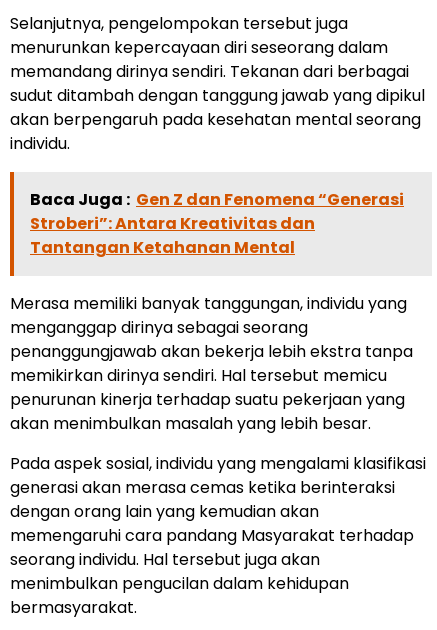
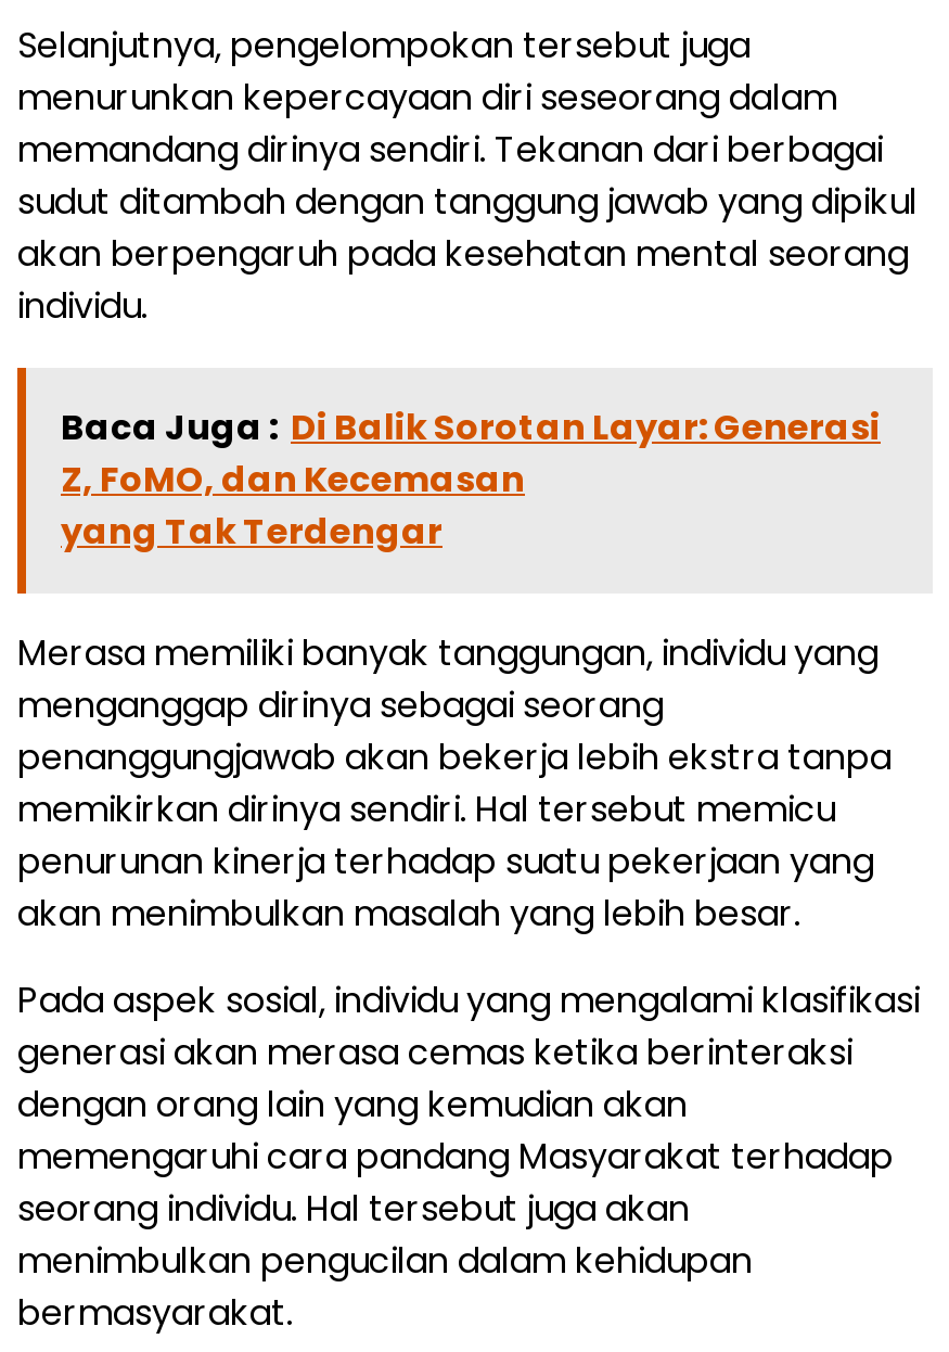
[30,188,404,259] Baca Juga : Gen Z dan Fenomena “Generasi | Stroberi”: Antara Kreativitas dan | Tantangan Ketahanan Mental -> [61,404,881,558] Baca Juga : Di Balik Sorotan Layar: Generasi | Z, FoMO, dan Kecemasan | yang Tak Terdengar

